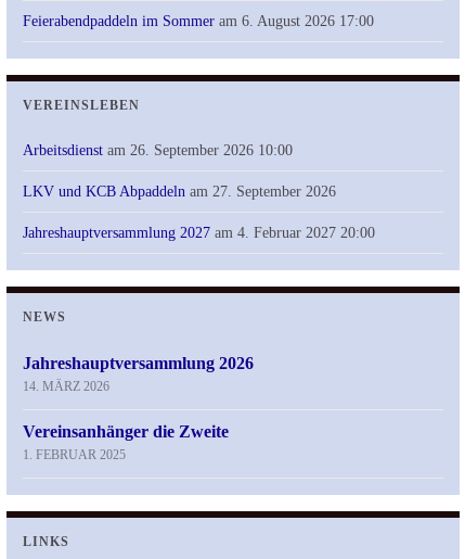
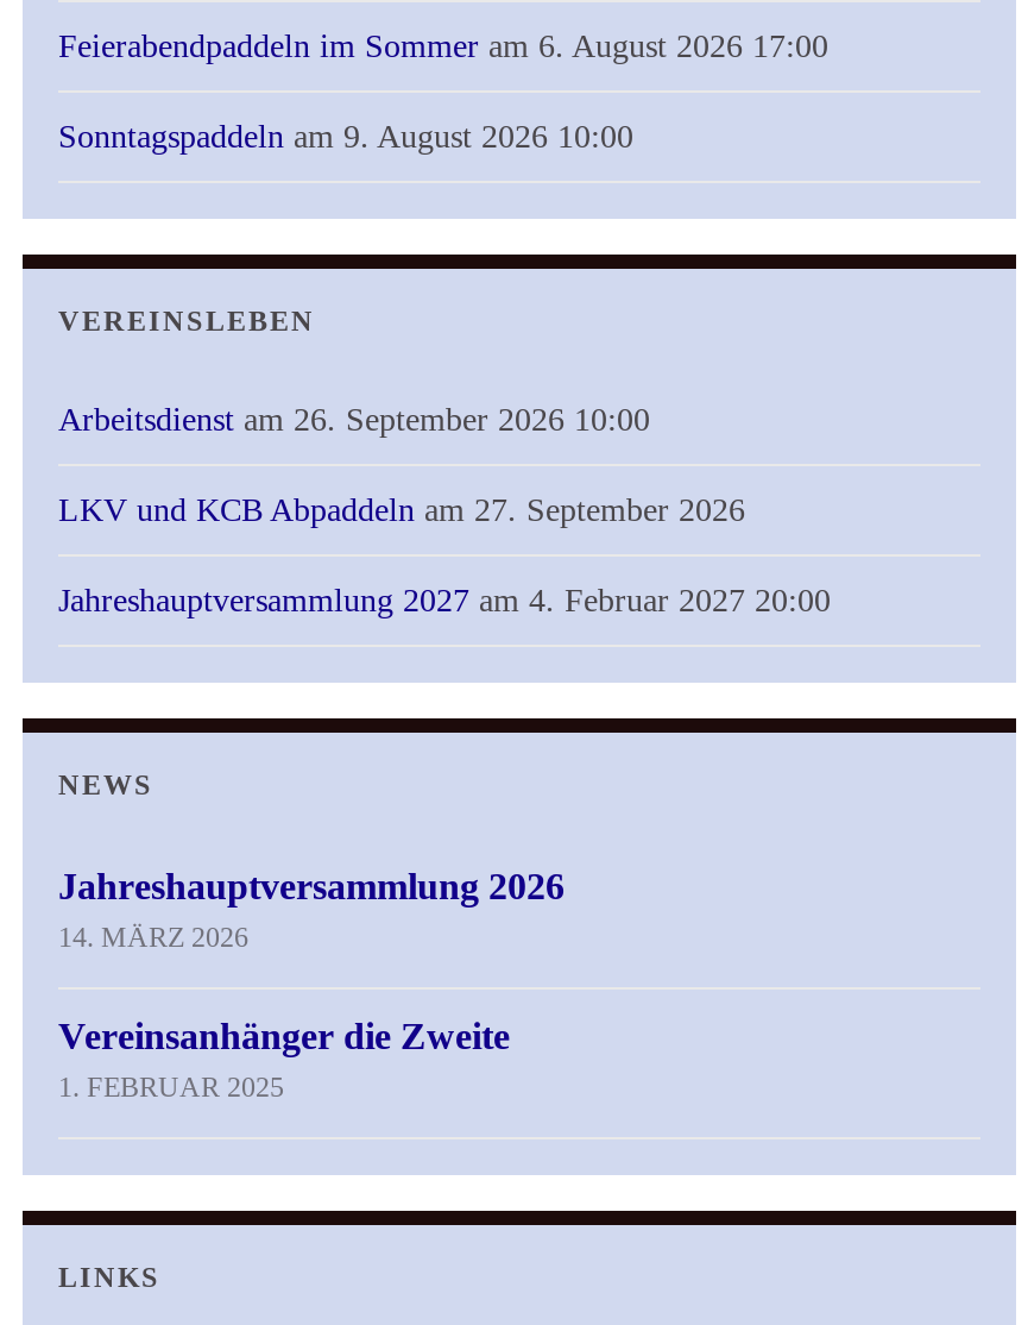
none -> [58,119,633,154] Sonntagspaddeln am 9. August 2026 10:00

